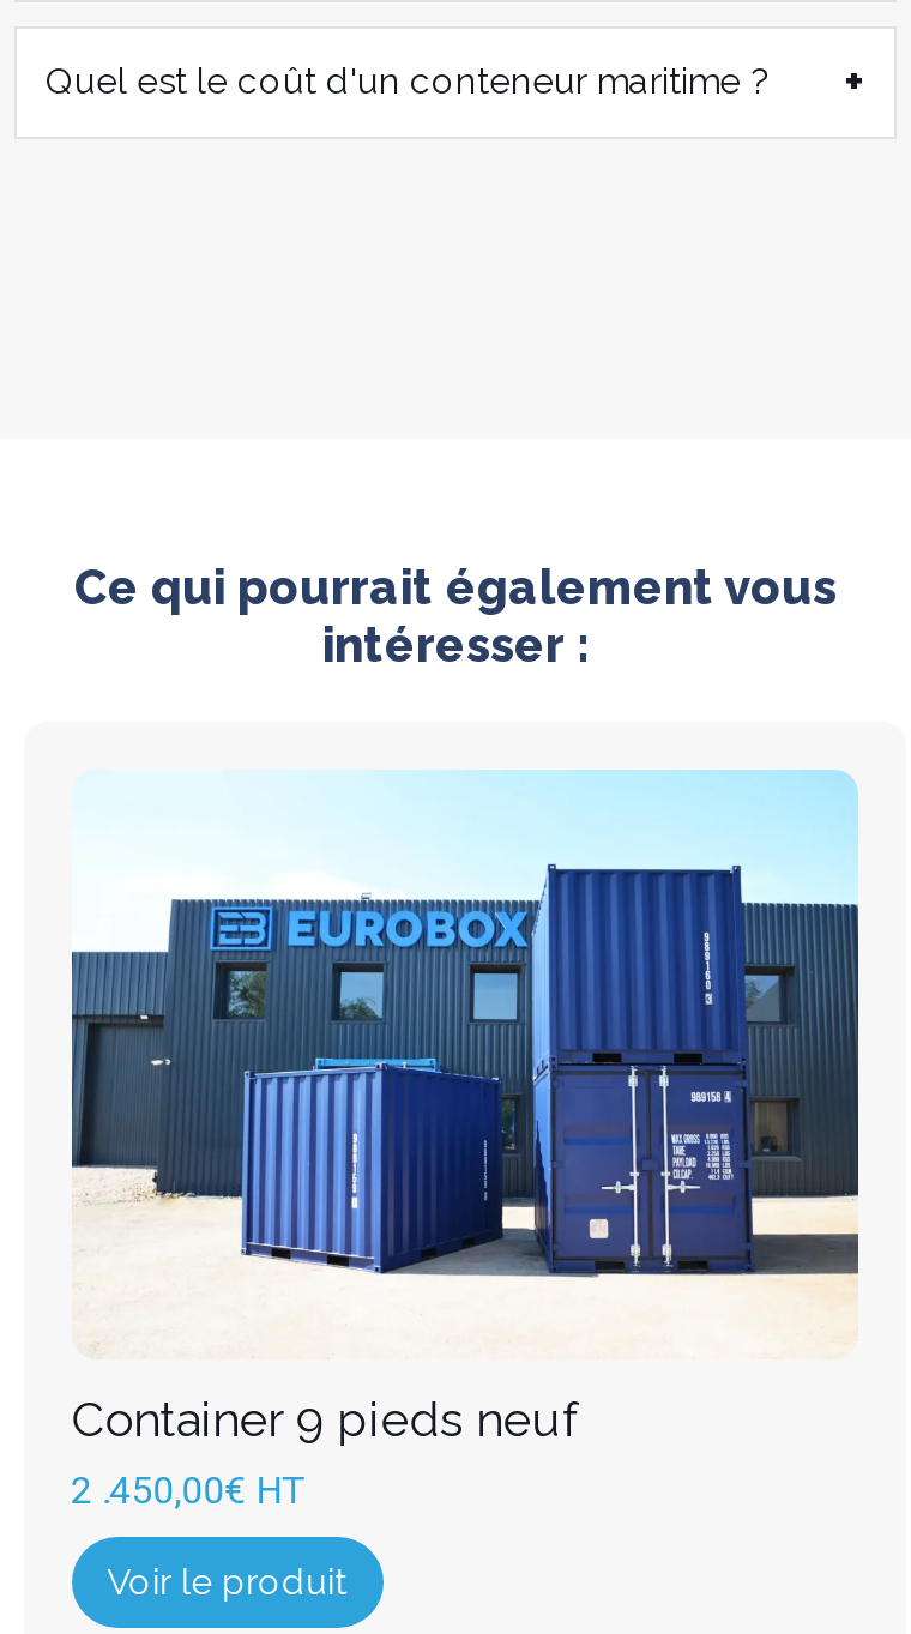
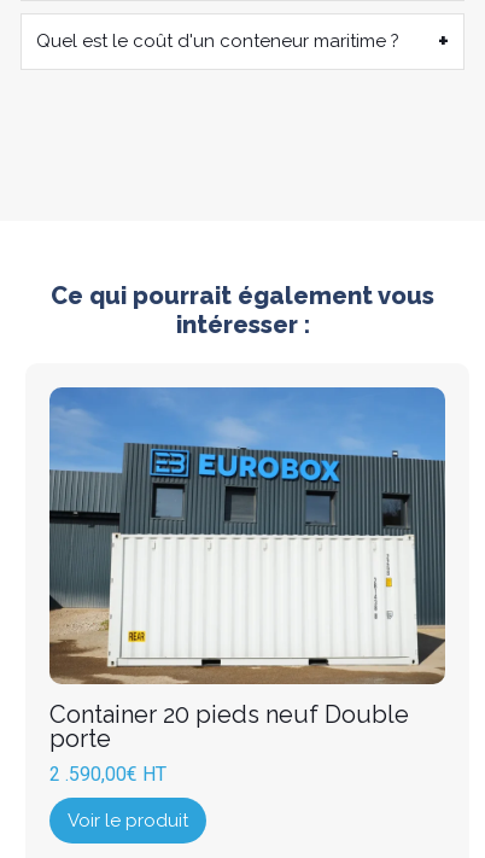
[71,770,858,1512] [image] | Container 9 pieds neuf | 2 .450,00€HT -> [48,386,446,785] [image] | Container 20 pieds neuf Double | porte | 2 .590,00€HT

